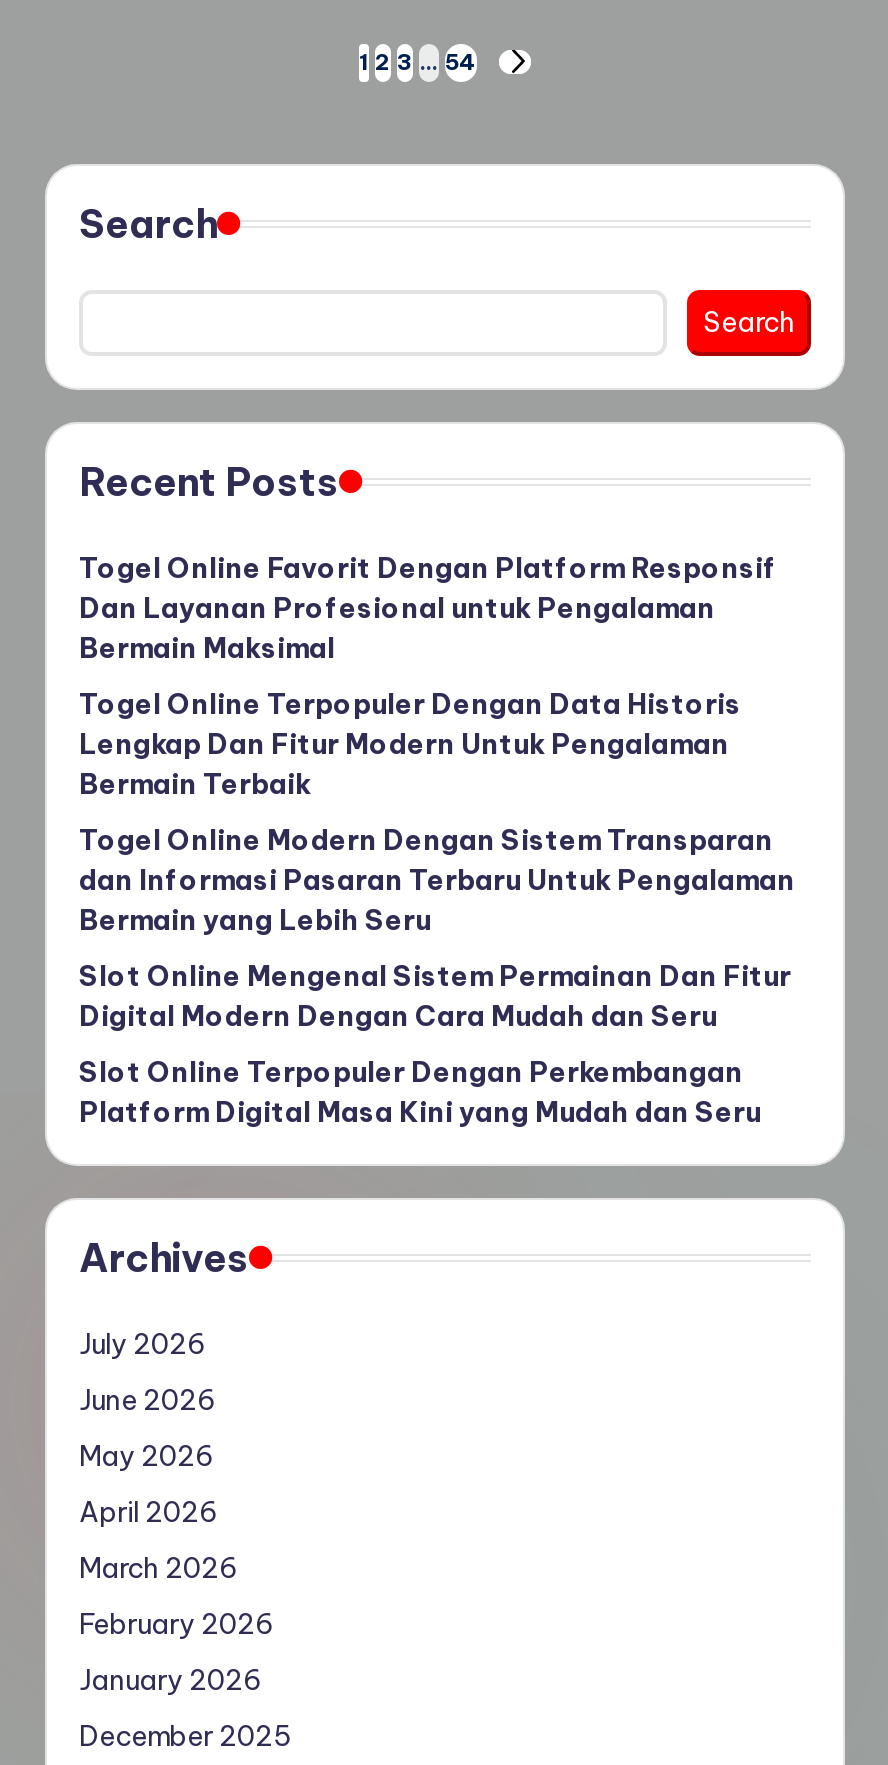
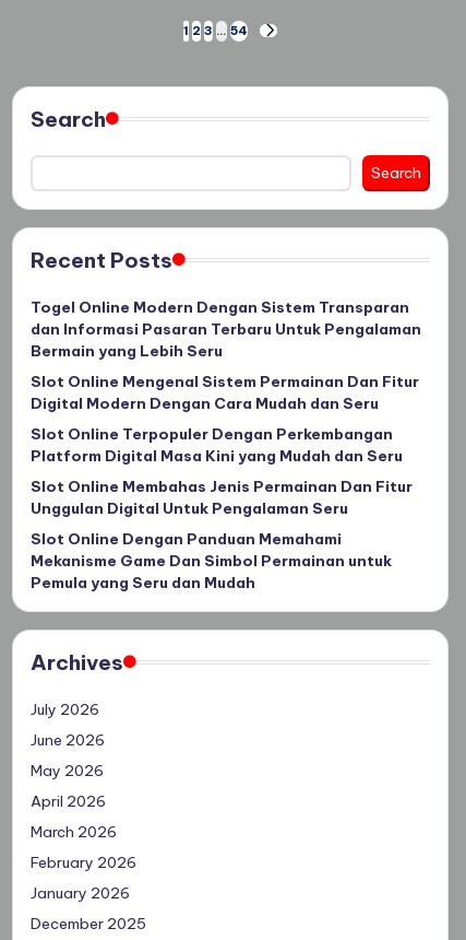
[79,550,777,802] Togel Online Favorit Dengan Platform Responsif | Dan Layanan Profesional untuk Pengalaman | Bermain Maksimal | Togel Online Terpopuler Dengan Data Historis | Lengkap Dan Fitur Modern Untuk Pengalaman | Bermain Terbaik -> none
moved [79,822,795,1130] -> [31,298,421,466]: Togel Online Modern Dengan Sistem Transparan | dan Informasi Pasaran Terbaru Untuk Pengalaman | Bermain yang Lebih Seru | Slot Online Mengenal Sistem Permainan Dan Fitur | Digital Modern Dengan Cara Mudah dan Seru | Slot Online Terpopuler Dengan Perkembangan | Platform Digital Masa Kini yang Mudah dan Seru
none -> [31,477,413,593] Slot Online Membahas Jenis Permainan Dan Fitur | Unggulan Digital Untuk Pengalaman Seru | Slot Online Dengan Panduan Memahami | Mekanisme Game Dan Simbol Permainan untuk | Pemula yang Seru dan Mudah

